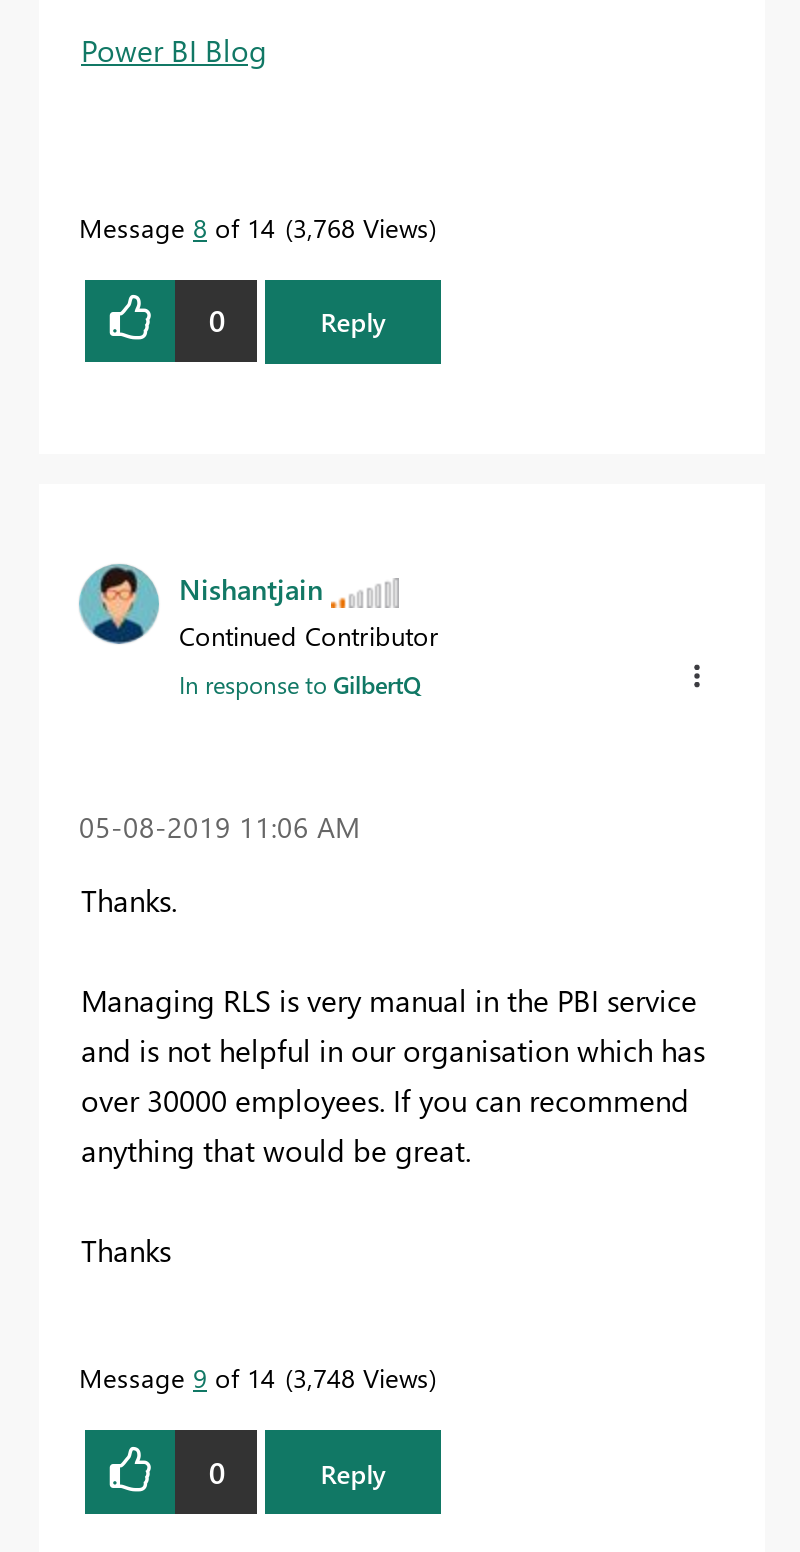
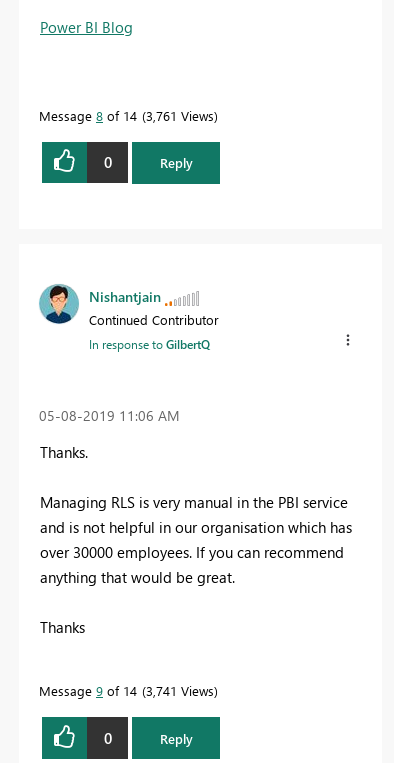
[79,209,429,243] Message 8 of 14 3,768 Views -> [39,107,214,124] Message 8 of 14 3,761 Views
[79,1360,429,1394] Message 9 of 14 3,748 Views -> [39,682,214,699] Message 9 of 14 3,741 Views

